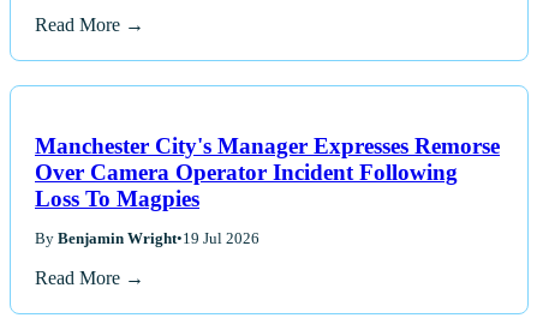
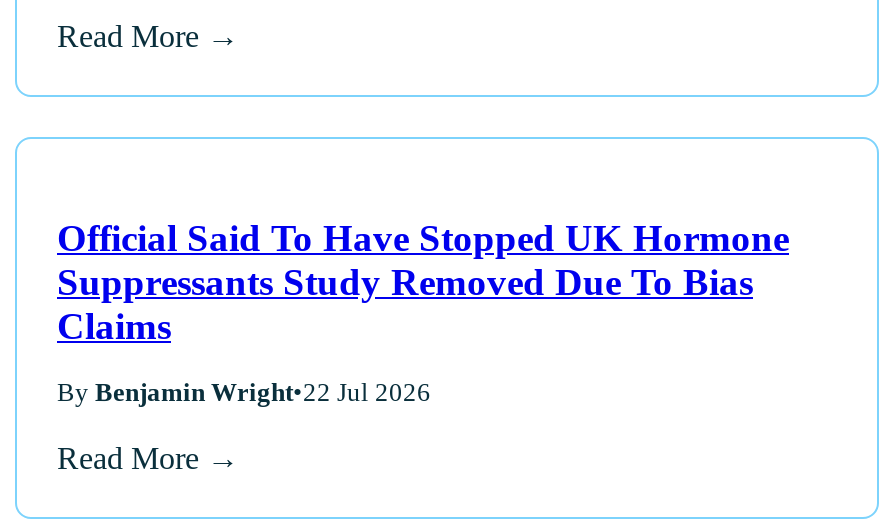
[35,133,500,211] Manchester City's Manager Expresses Remorse | Over Camera Operator Incident Following | Loss To Magpies -> [57,217,789,347] Official Said To Have Stopped UK Hormone | Suppressants Study Removed Due To Bias | Claims
[35,230,259,247] By Benjamin Wright•19 Jul 2026 -> [57,379,431,407] By Benjamin Wright•22 Jul 2026

